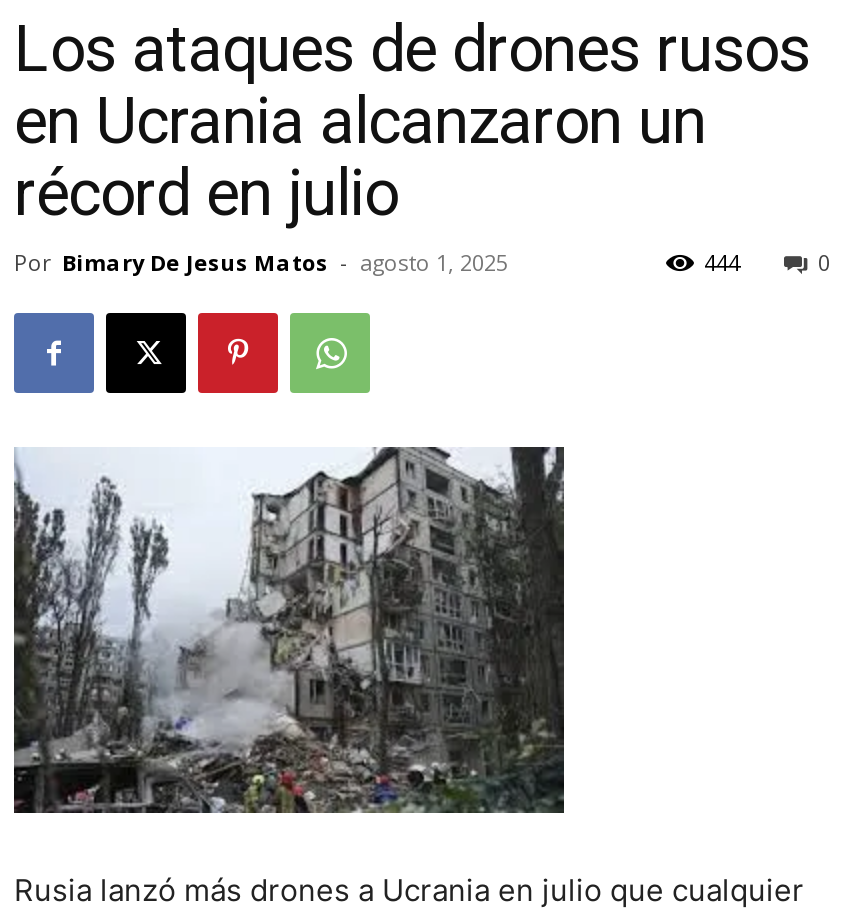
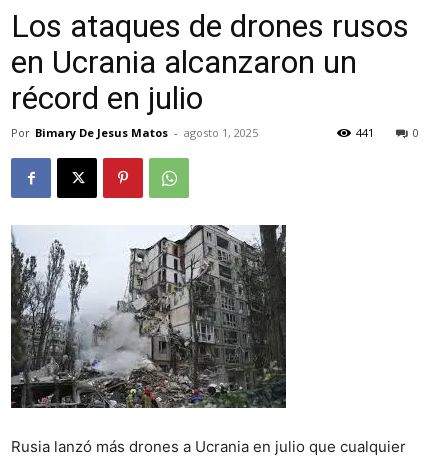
[704,247,740,277] 444 -> [356,125,374,140] 441

